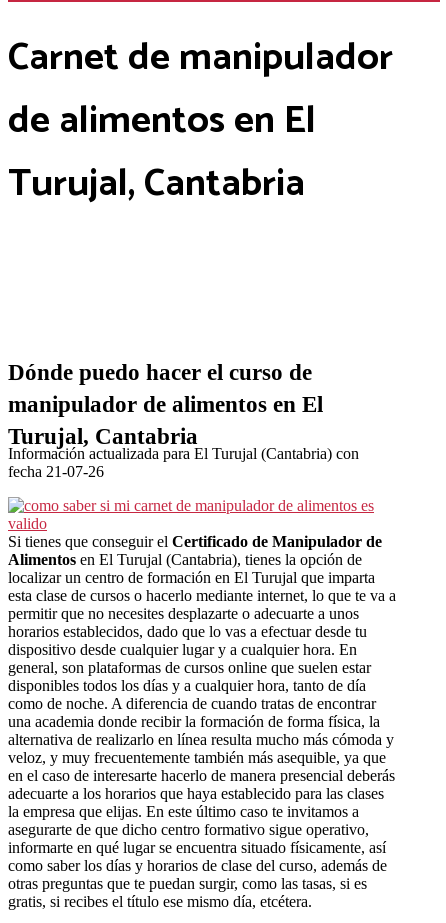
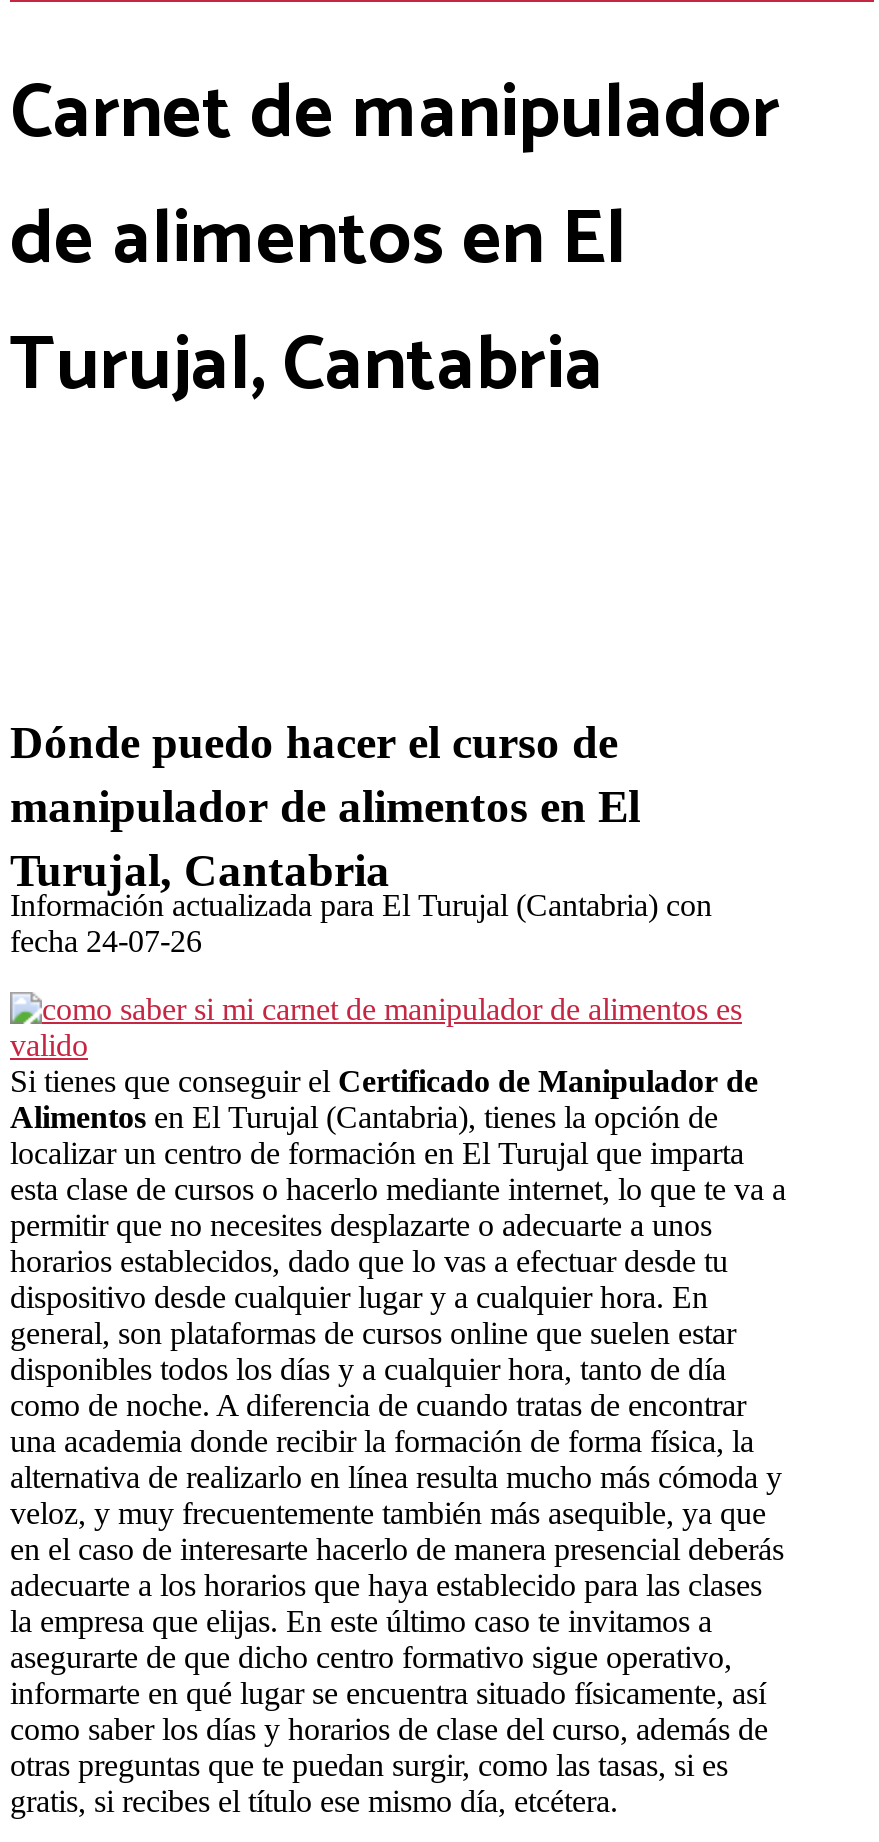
[8,463,104,480] fecha 21-07-26 -> [10,923,202,957] fecha 24-07-26

